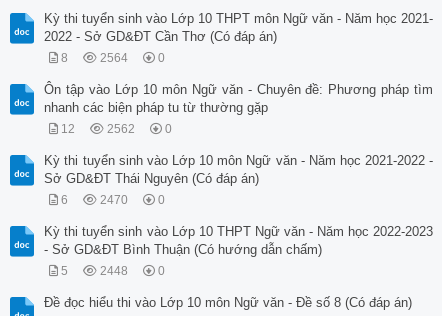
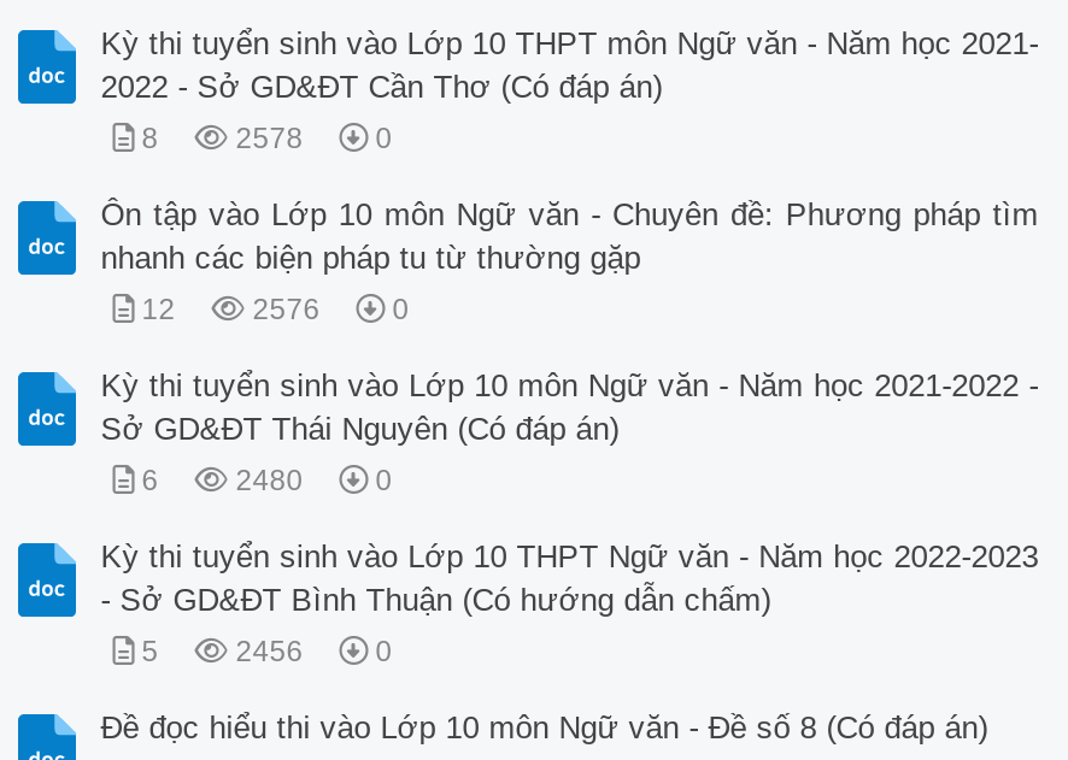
[100,51,128,65] 2564 -> [236,122,303,156] 2578
[107,122,135,136] 2562 -> [252,293,320,327] 2576
[100,193,128,207] 2470 -> [236,464,303,498] 2480
[100,264,128,278] 2448 -> [236,635,303,669] 2456

